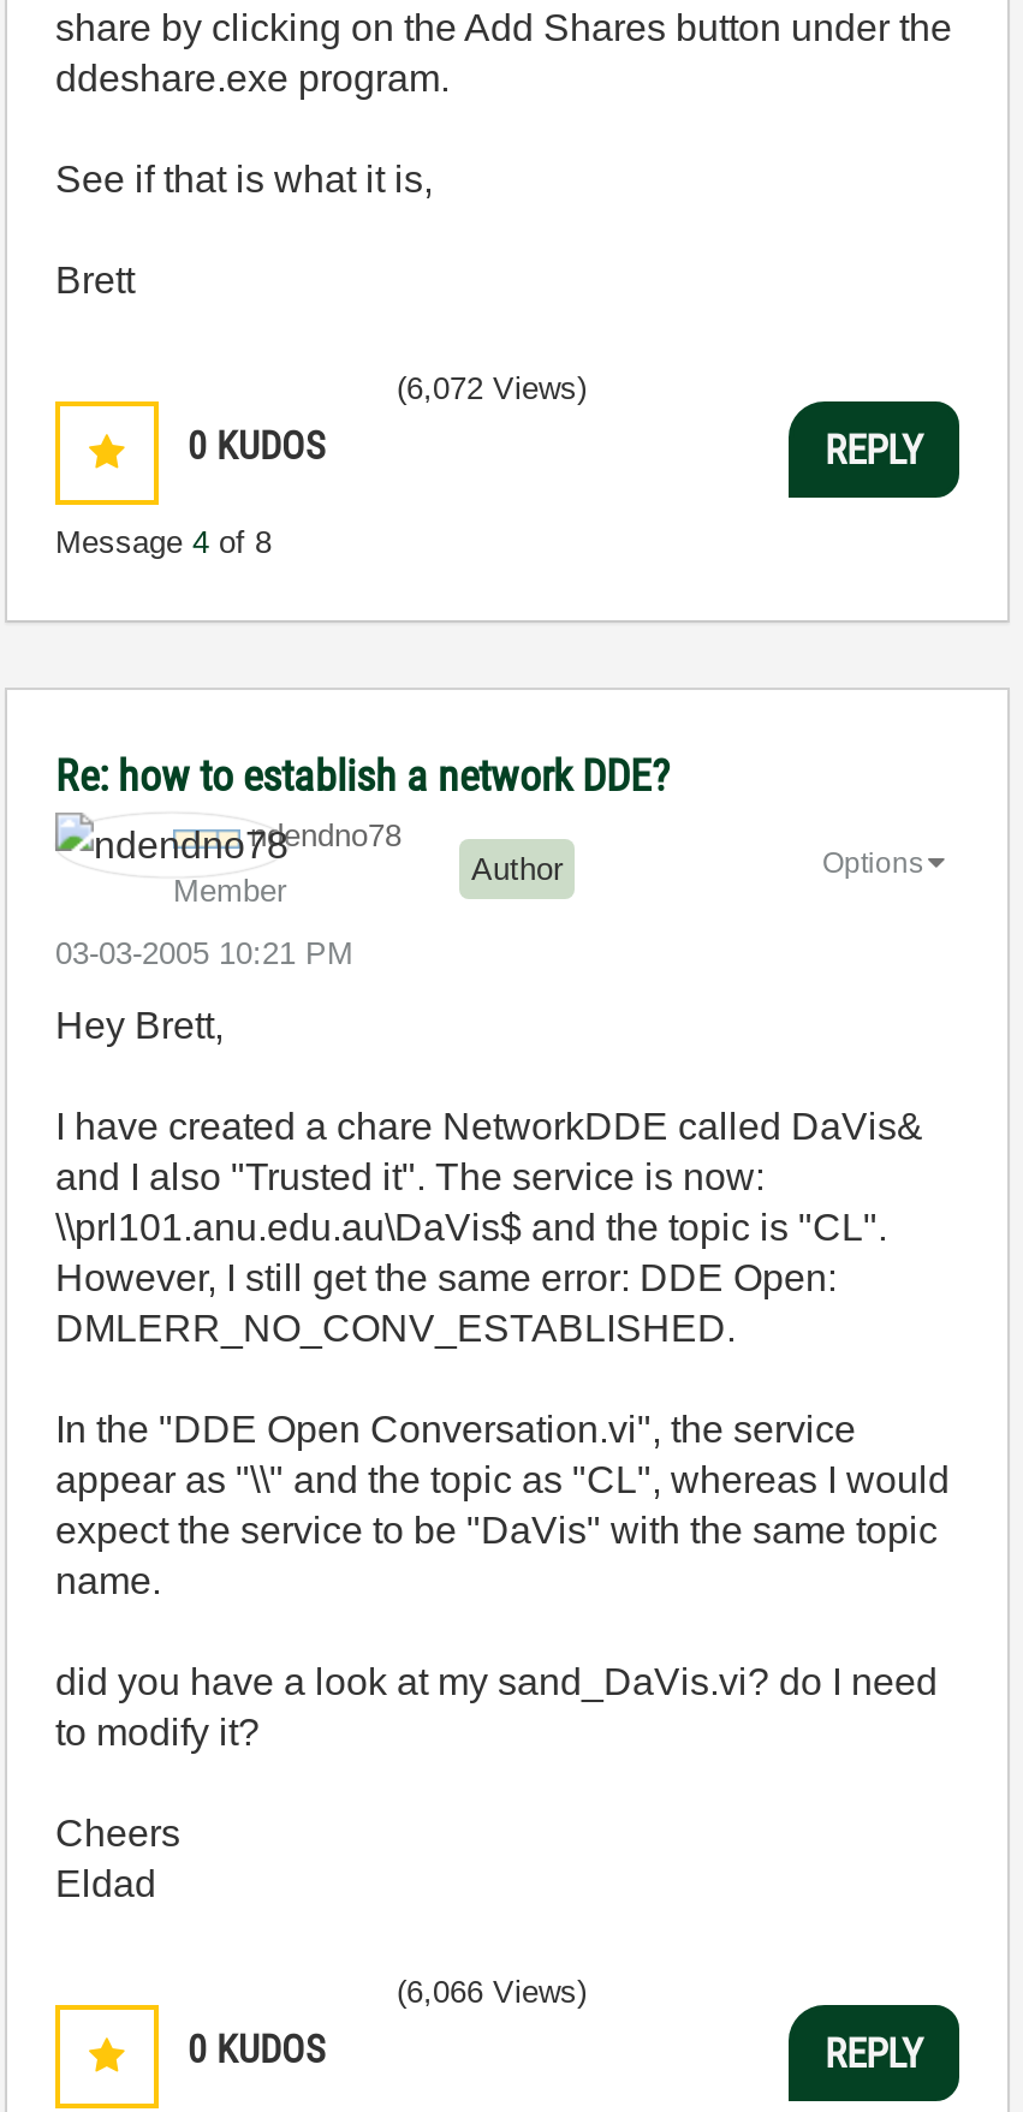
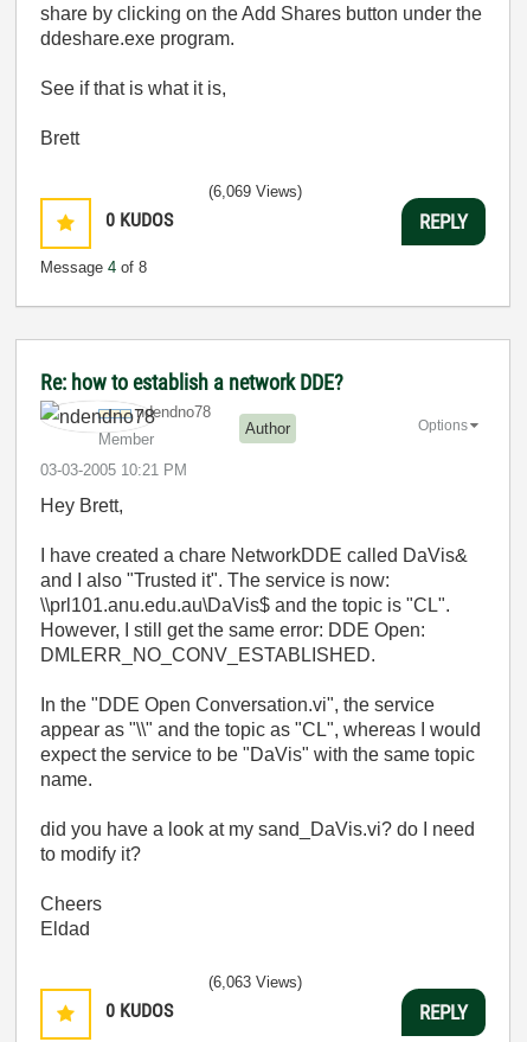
[397,370,587,406] (6,072 Views) -> [208,183,302,200] (6,069 Views)
[397,1974,587,2010] (6,066 Views) -> [208,973,302,991] (6,063 Views)

